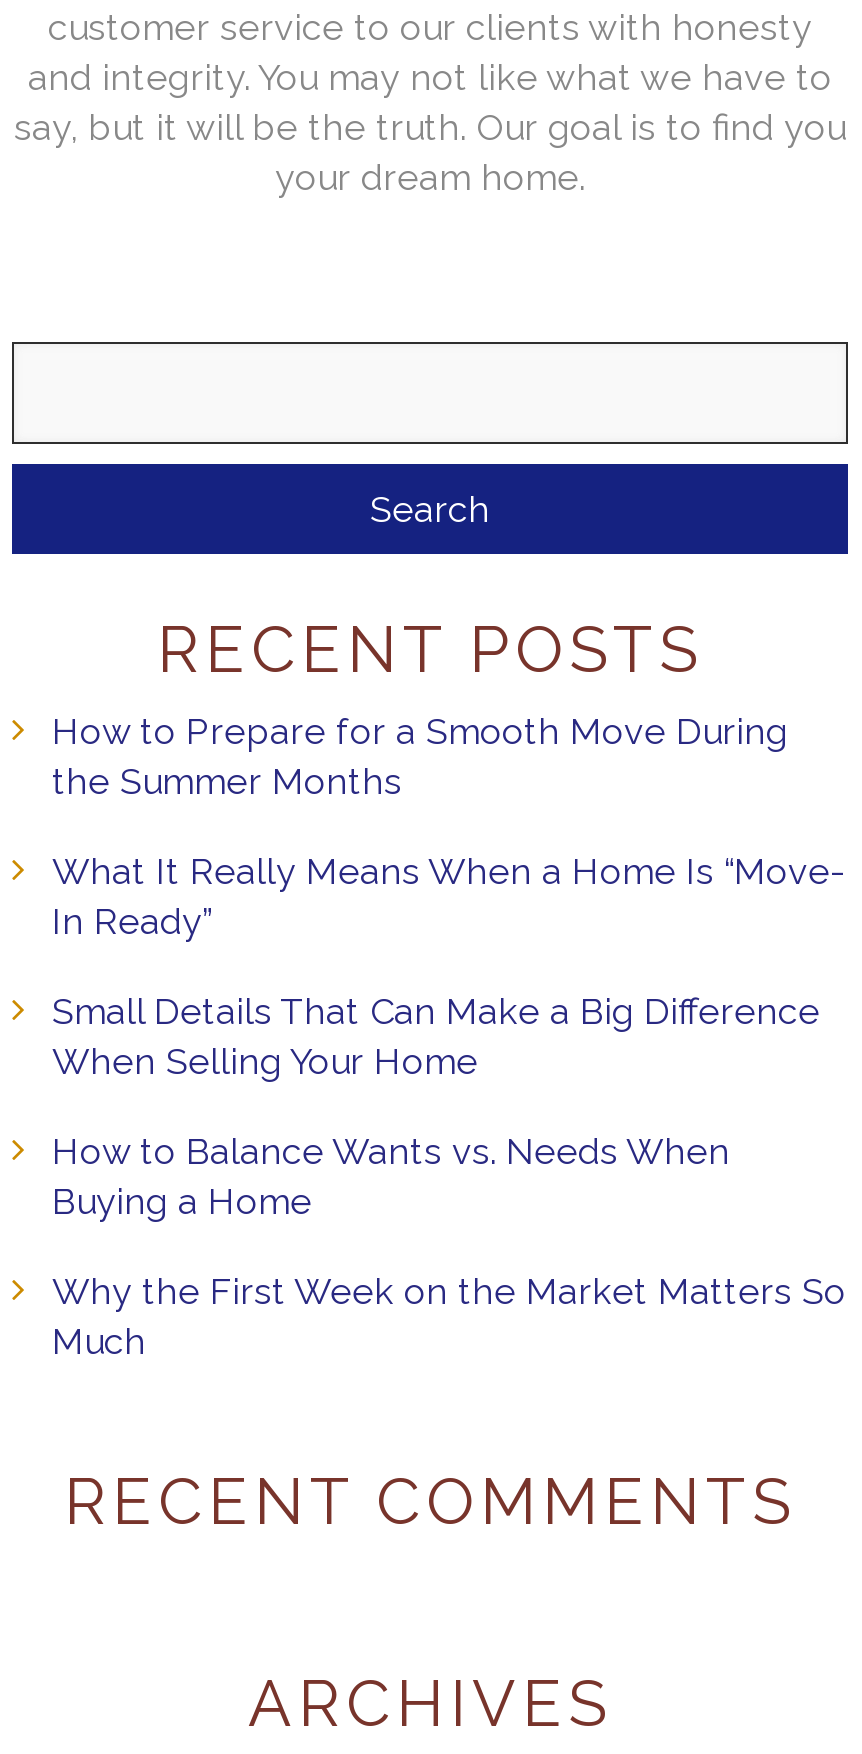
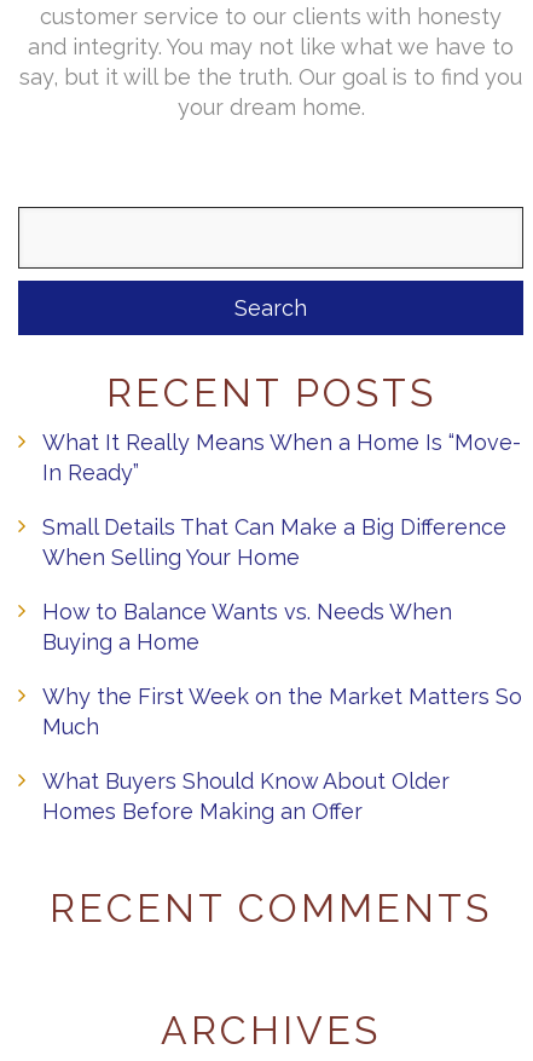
[52,709,788,801] How to Prepare for a Smooth Move During | the Summer Months -> none
moved [52,849,846,1361] -> [42,429,522,739]: What It Really Means When a Home Is “Move- | In Ready” | Small Details That Can Make a Big Difference | When Selling Your Home | How to Balance Wants vs. Needs When | Buying a Home | Why the First Week on the Market Matters So | Much
none -> [42,768,450,824] What Buyers Should Know About Older | Homes Before Making an Offer

